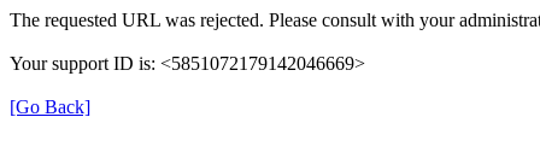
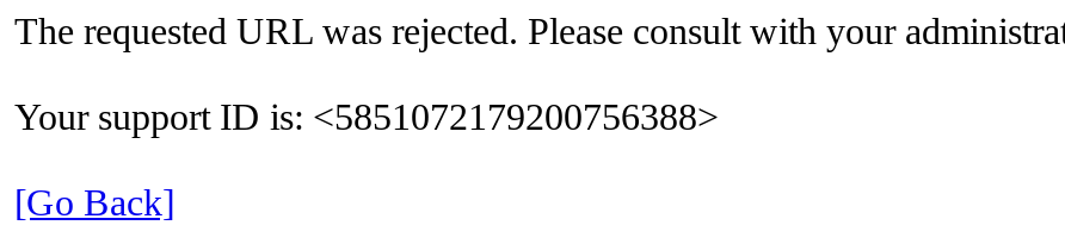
[10,53,365,74] Your support ID is: <5851072179142046669> -> [14,96,719,137] Your support ID is: <5851072179200756388>

